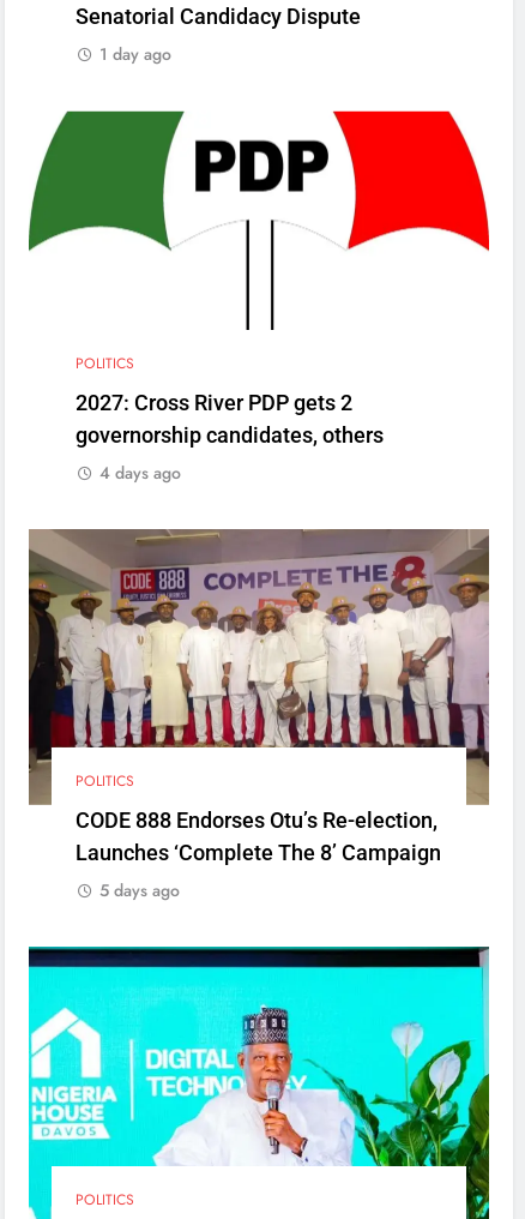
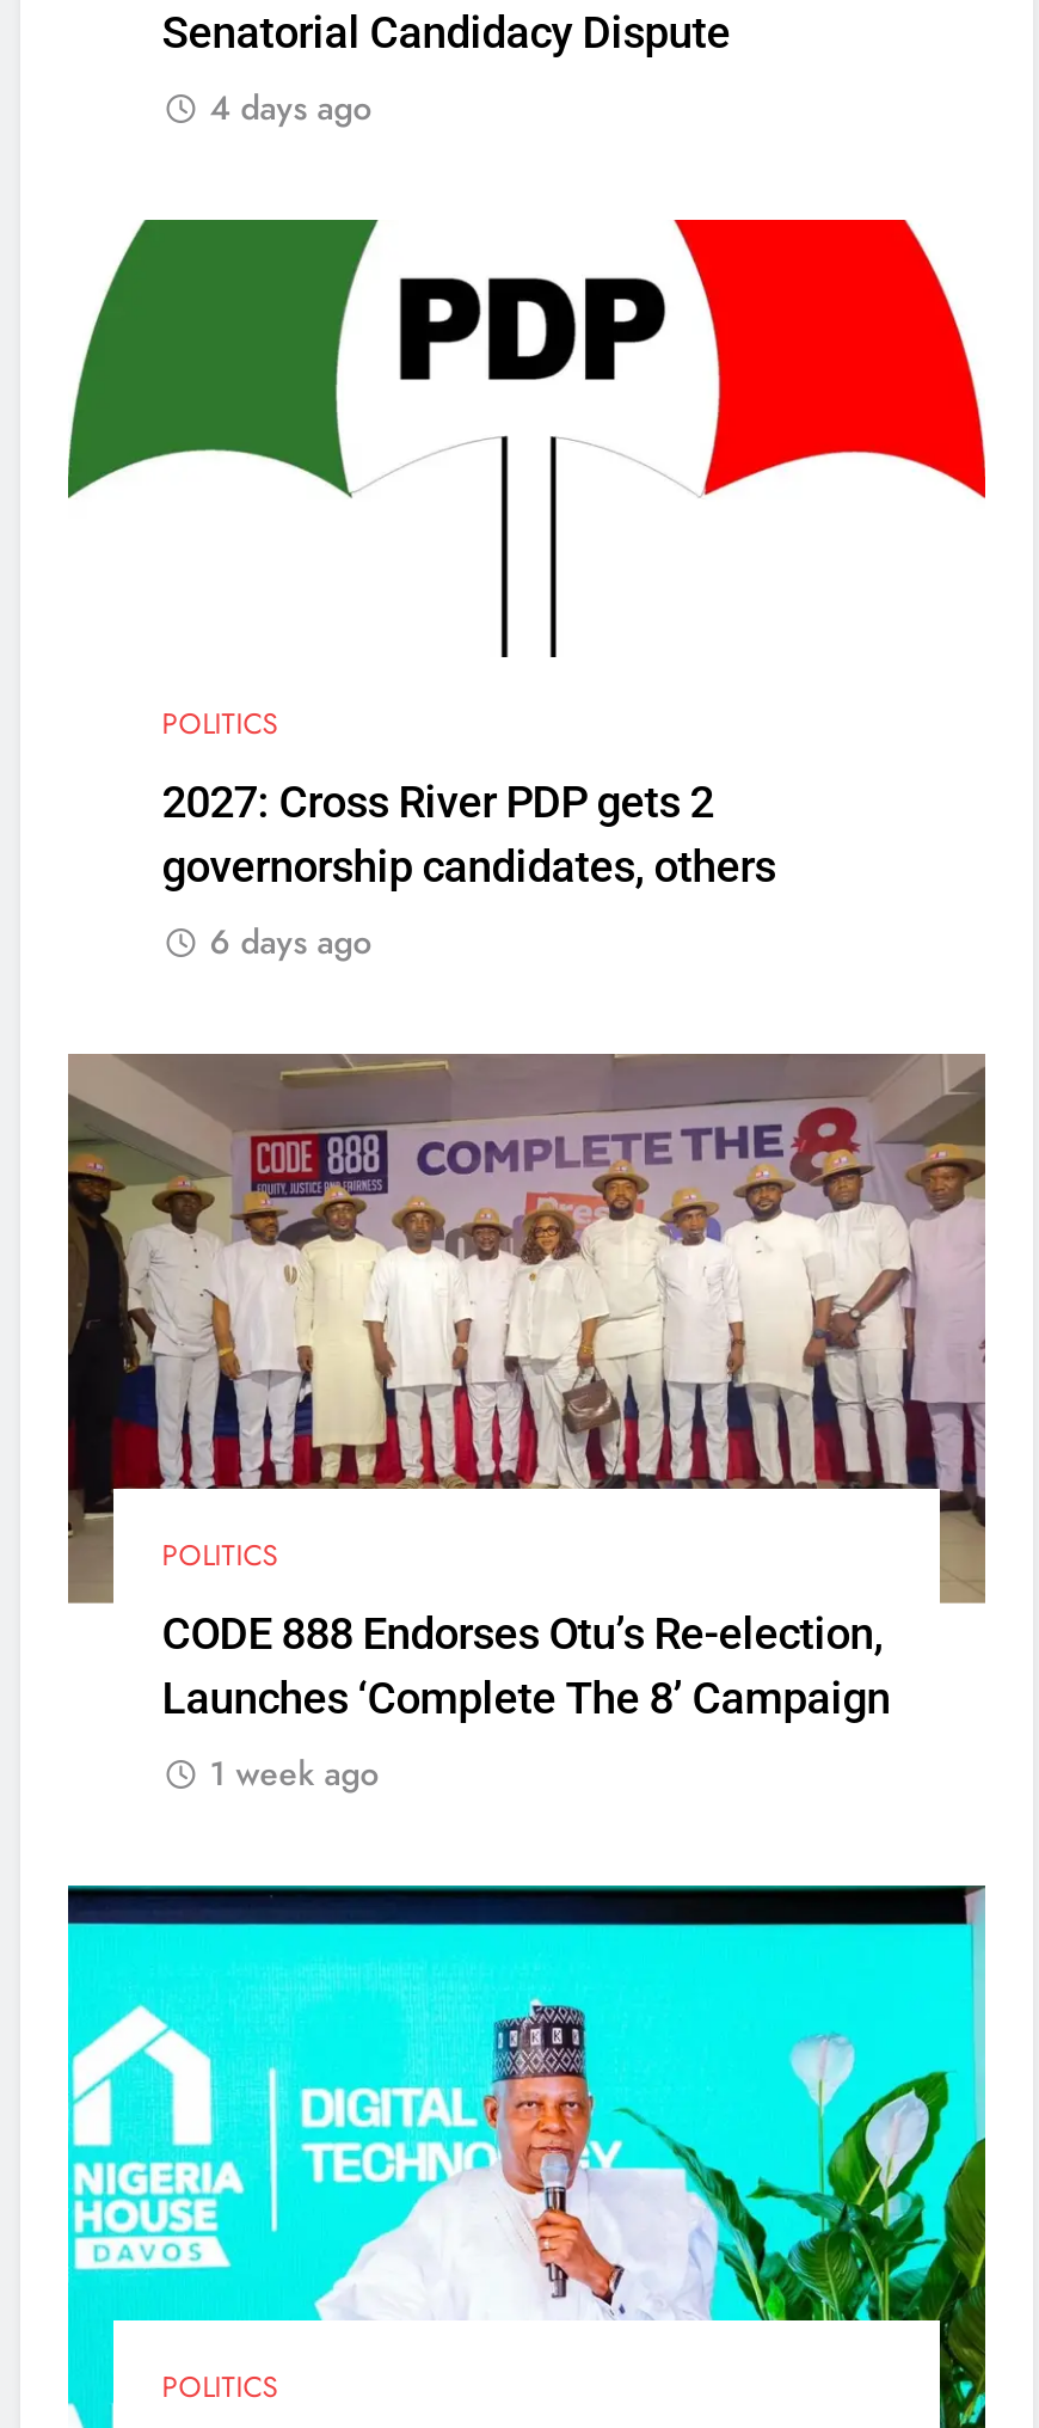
[100,43,172,67] 1 day ago -> [209,85,372,133] 4 days ago
[100,461,181,485] 4 days ago -> [209,917,372,965] 6 days ago
[100,878,180,902] 5 days ago -> [209,1750,379,1798] 1 week ago

